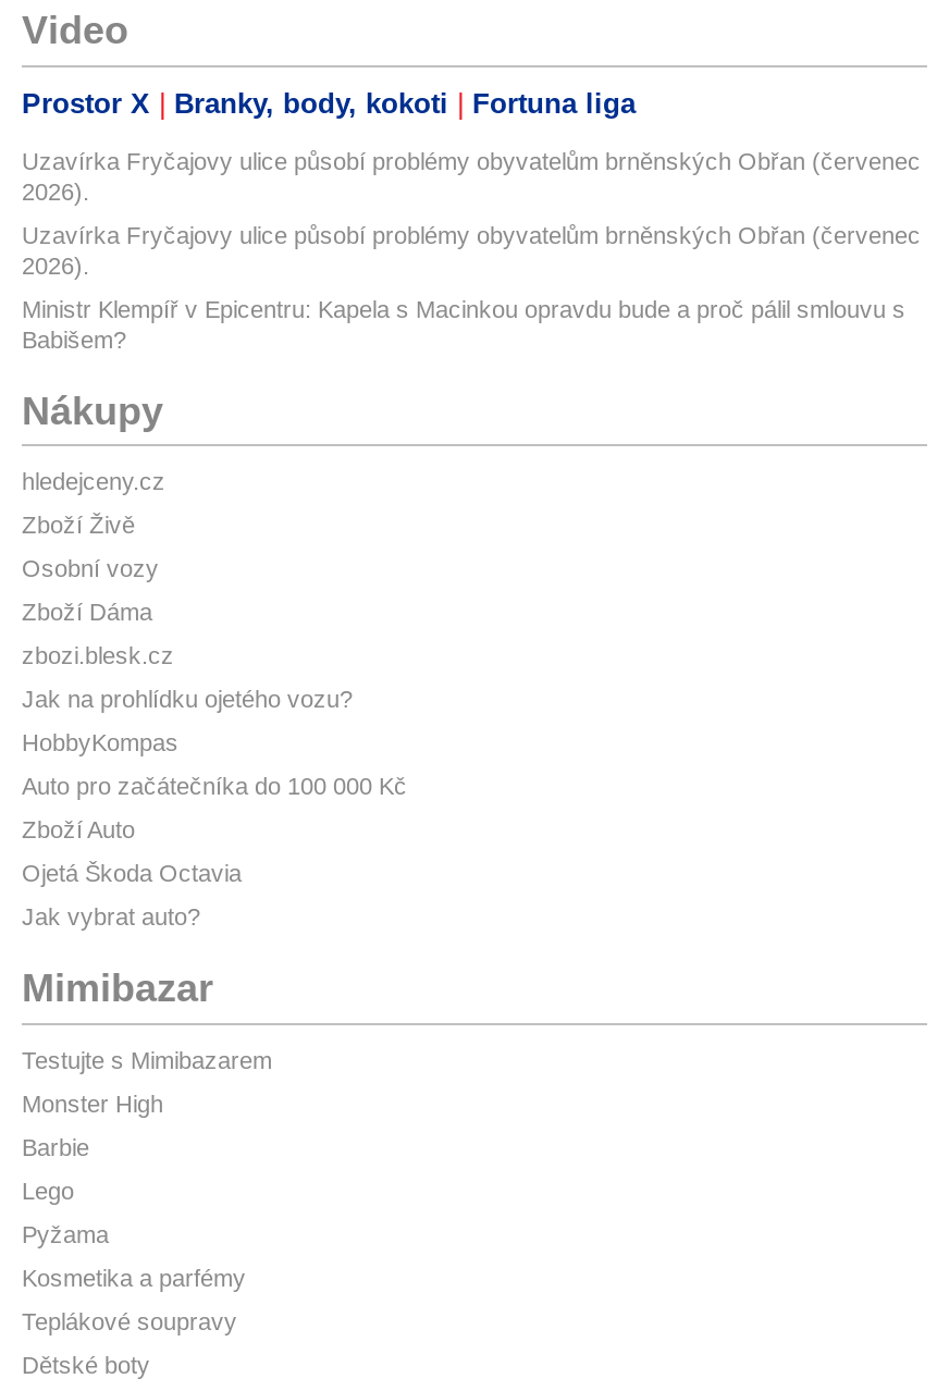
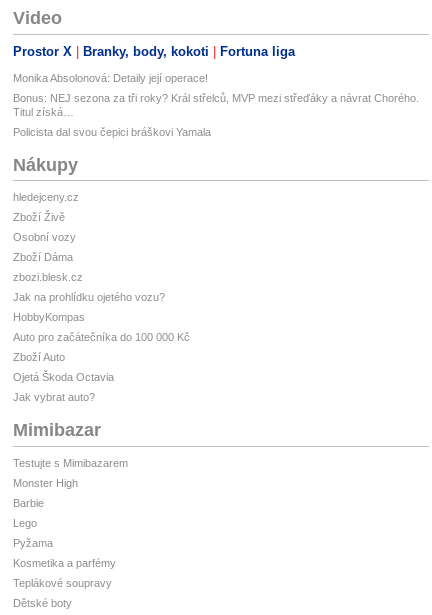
[22,148,921,204] Uzavírka Fryčajovy ulice působí problémy obyvatelům brněnských Obřan (červenec | 2026). -> [13,72,208,84] Monika Absolonová: Detaily její operace!
[22,222,921,278] Uzavírka Fryčajovy ulice působí problémy obyvatelům brněnských Obřan (červenec | 2026). -> [13,92,419,118] Bonus: NEJ sezona za tři roky? Král střelců, MVP mezi střeďáky a návrat Chorého. | Titul získá…
[22,296,905,352] Ministr Klempíř v Epicentru: Kapela s Macinkou opravdu bude a proč pálil smlouvu s | Babišem? -> [13,126,211,138] Policista dal svou čepici bráškovi Yamala

